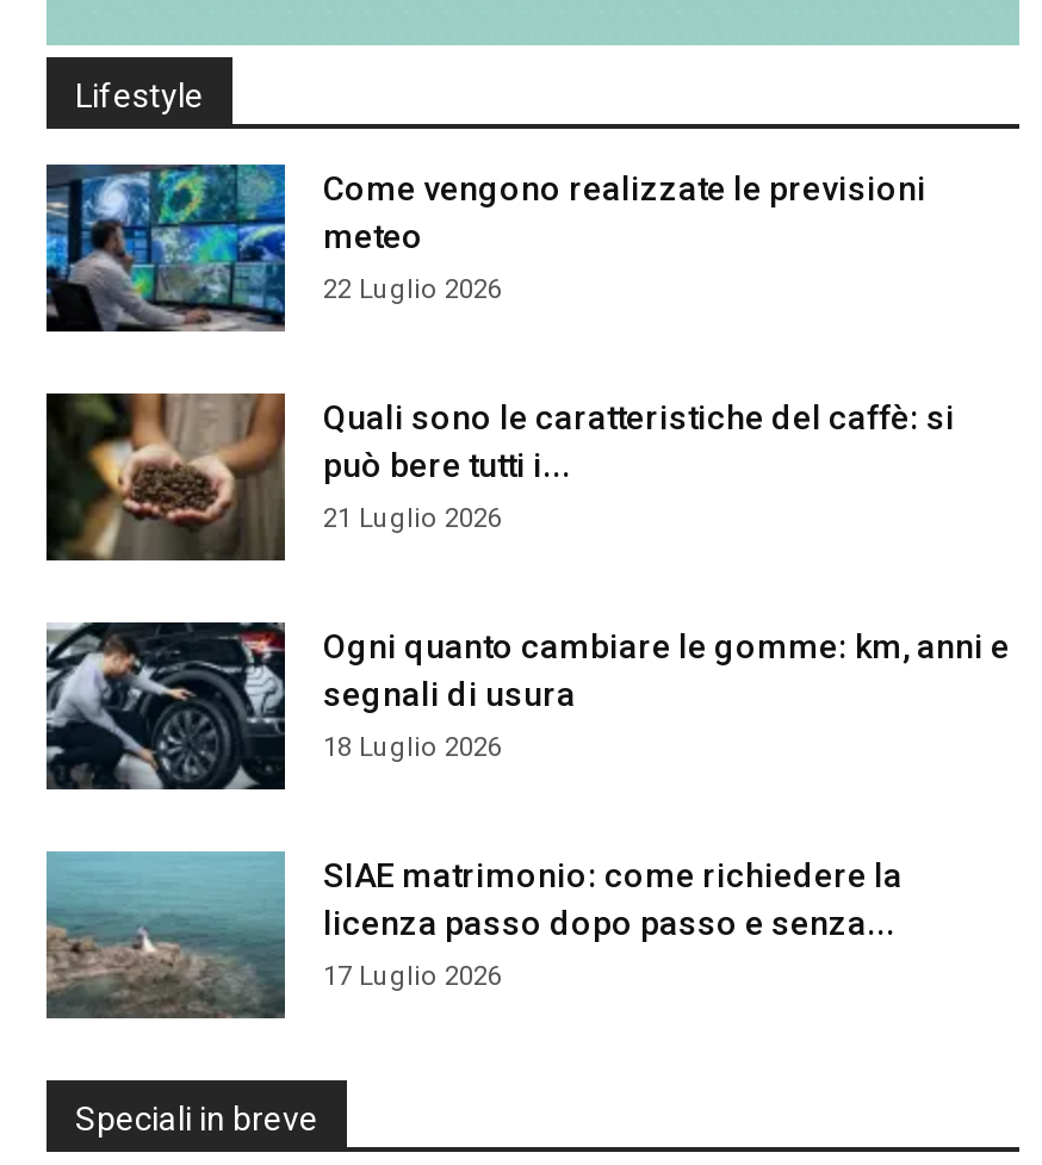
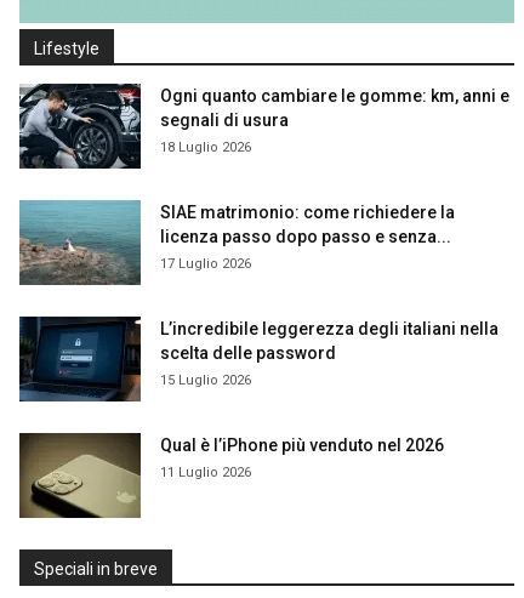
[46,162,955,535] [image] | Come vengono realizzate le previsioni | meteo | 22 Luglio 2026 | Quali sono le caratteristiche del caffè: si | può bere tutti i... | 21 Luglio 2026 -> none
[44,391,287,560] [image] -> none
moved [42,618,1010,993] -> [17,81,509,272]: [image] | Ogni quanto cambiare le gomme: km, anni e | segnali di usura | 18 Luglio 2026 | SIAE matrimonio: come richiedere la | licenza passo dopo passo e senza... | 17 Luglio 2026
none -> [18,432,142,518] [image]
none -> [19,318,499,481] [image] | L’incredibile leggerezza degli italiani nella | scelta delle password | 15 Luglio 2026 | Qual è l’iPhone più venduto nel 2026 | 11 Luglio 2026

